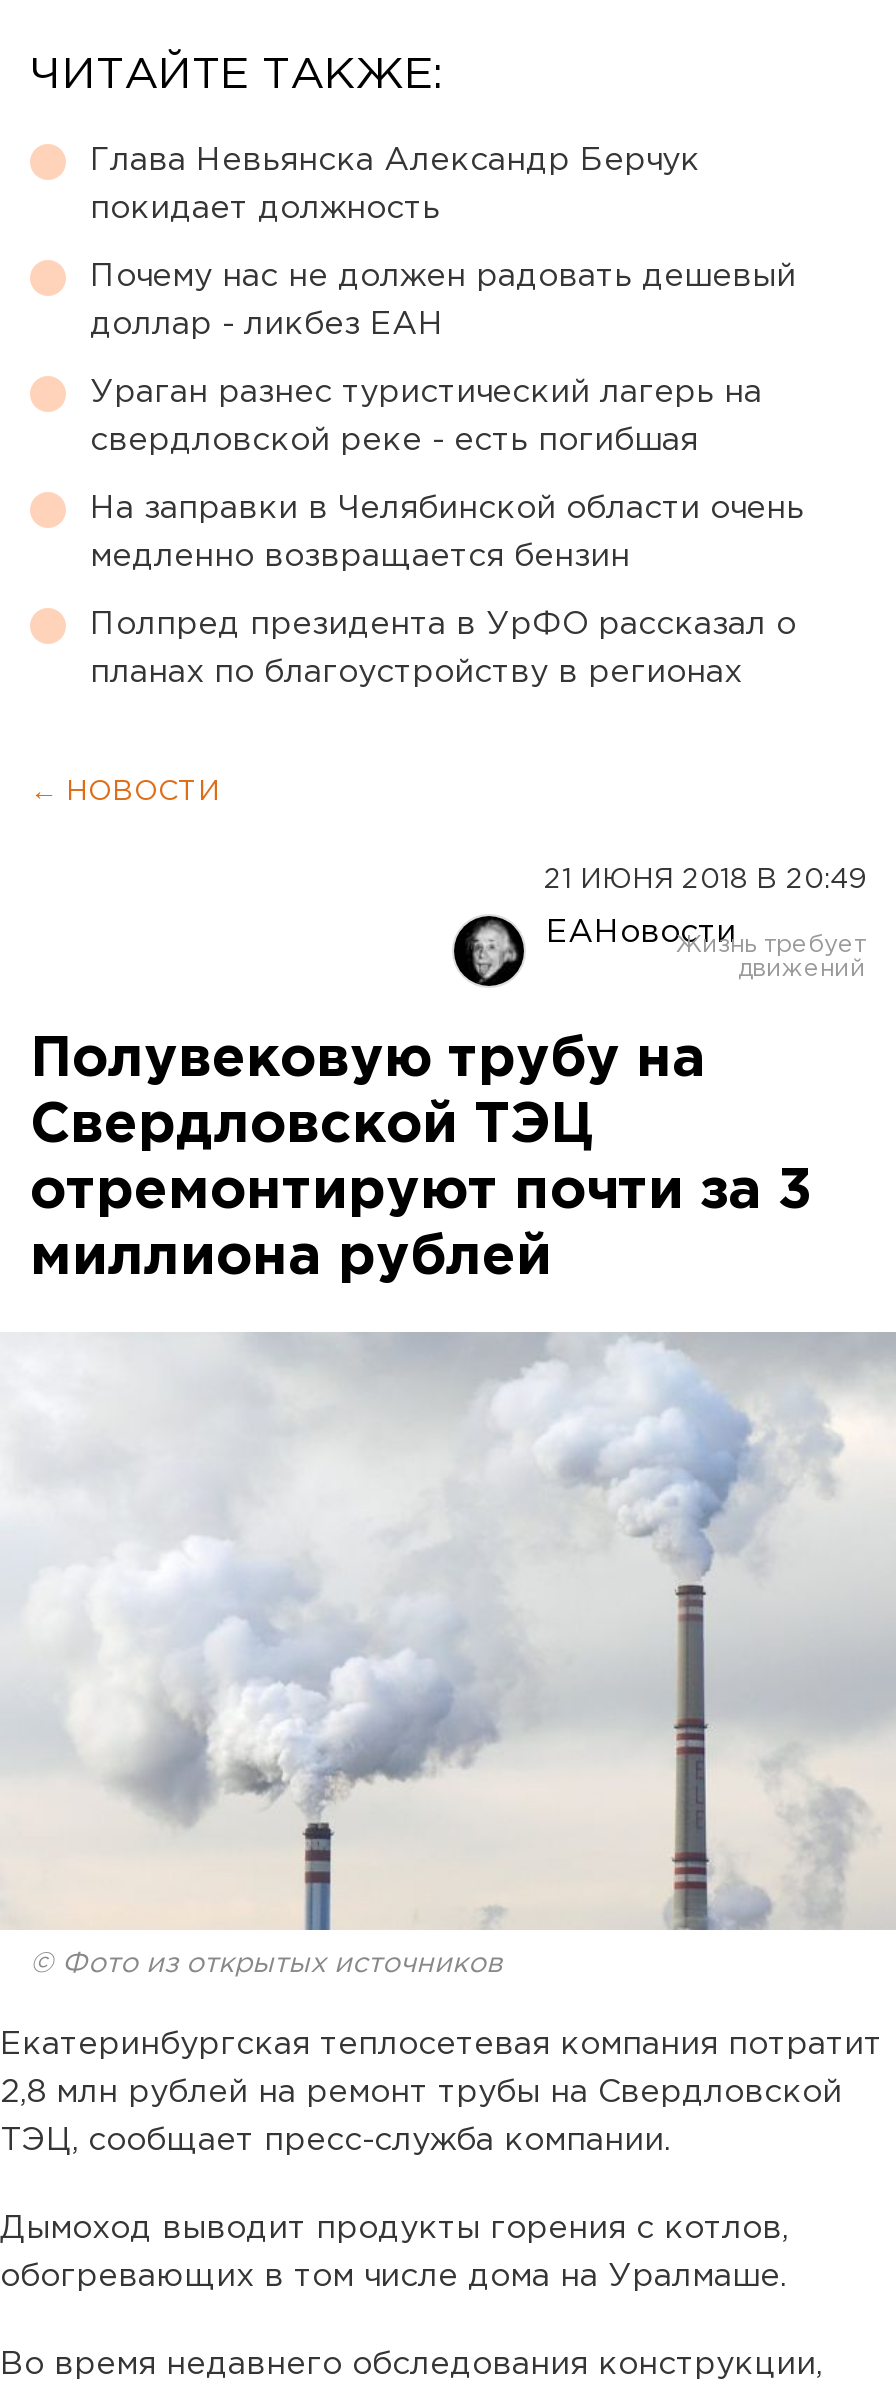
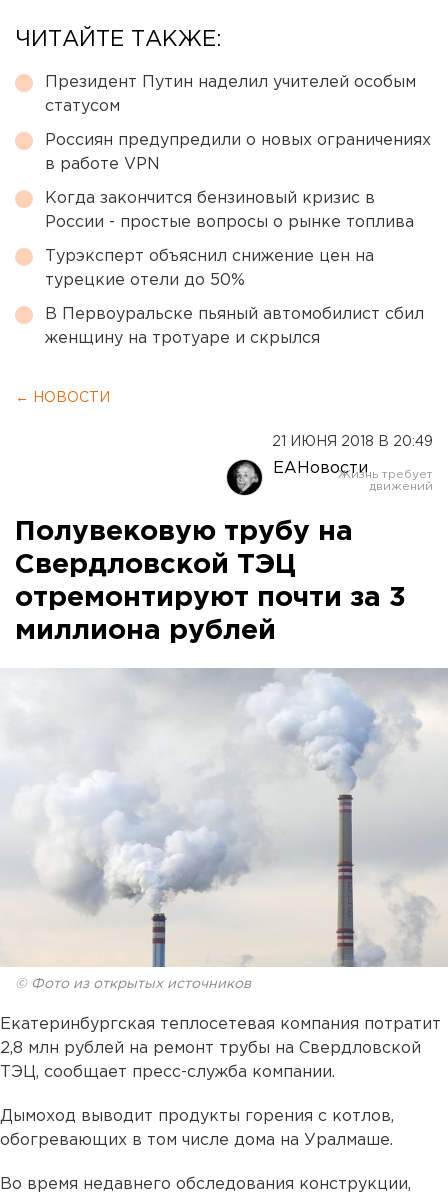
[90,145,700,175] Глава Невьянска Александр Берчук -> [45,75,416,90] Президент Путин наделил учителей особым
[90,193,440,223] покидает должность -> [45,99,120,114] статусом
[90,261,796,291] Почему нас не должен радовать дешевый -> [45,133,431,148] Россиян предупредили о новых ограничениях
[90,309,444,339] доллар - ликбез ЕАН -> [45,157,160,172] в работе VPN
[90,377,762,407] Ураган разнес туристический лагерь на -> [45,191,375,206] Когда закончится бензиновый кризис в
[90,425,698,455] свердловской реке - есть погибшая -> [45,215,414,230] России - простые вопросы о рынке топлива
[90,493,804,523] На заправки в Челябинской области очень -> [45,249,374,264] Турэксперт объяснил снижение цен на
[90,541,630,571] медленно возвращается бензин -> [45,273,245,288] турецкие отели до 50%
[90,609,796,639] Полпред президента в УрФО рассказал о -> [45,307,424,322] В Первоуральске пьяный автомобилист сбил
[90,657,742,687] планах по благоустройству в регионах -> [45,331,320,346] женщину на тротуаре и скрылся

